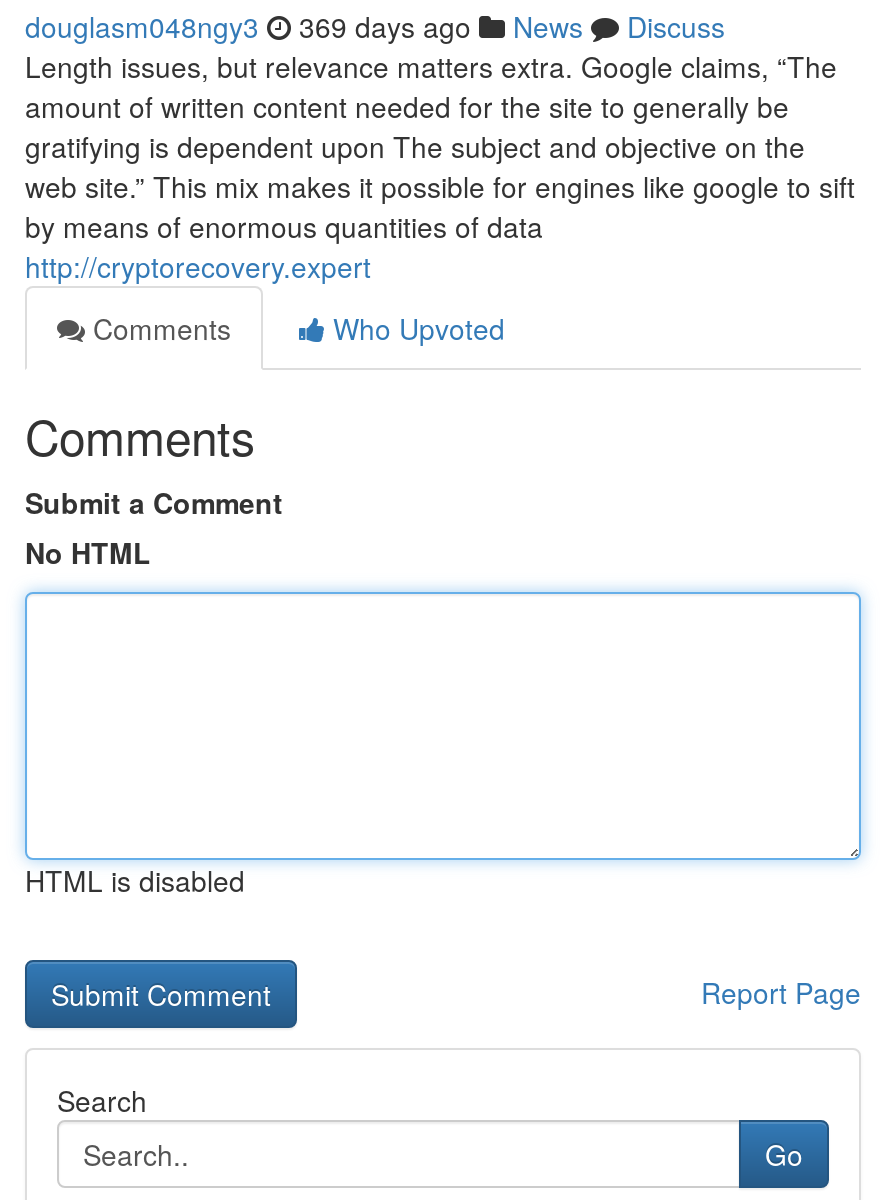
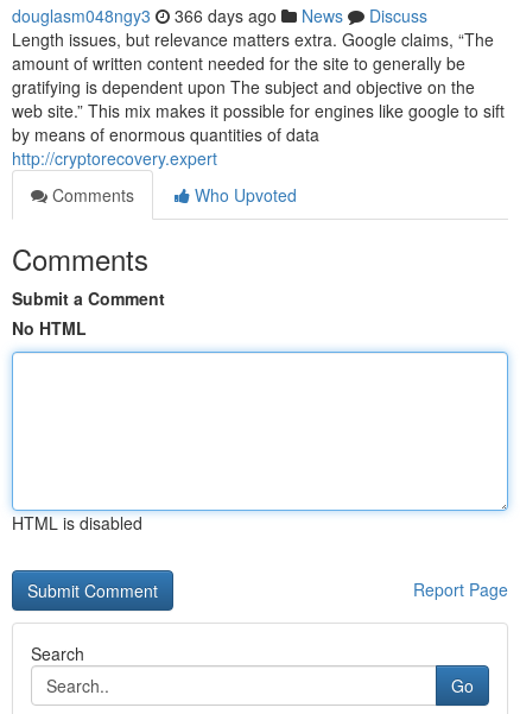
[25,6,725,46] douglasm048ngy3 369 days ago News Discuss -> [12,4,427,27] douglasm048ngy3 366 days ago News Discuss

